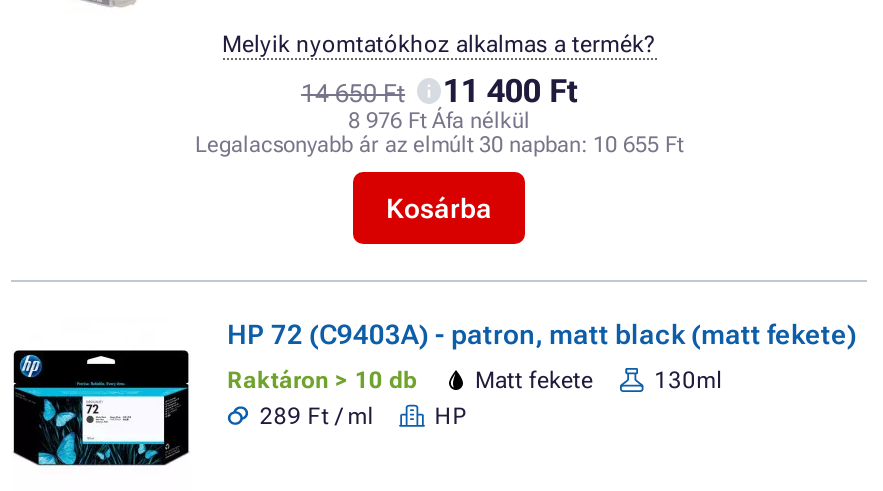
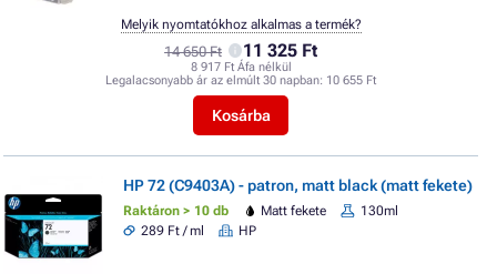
[443,72,577,110] 11 400 Ft -> [243,40,317,61] 11 325 Ft
[348,108,530,134] 8 976 Ft Áfa nélkül -> [190,60,291,74] 8 917 Ft Áfa nélkül

